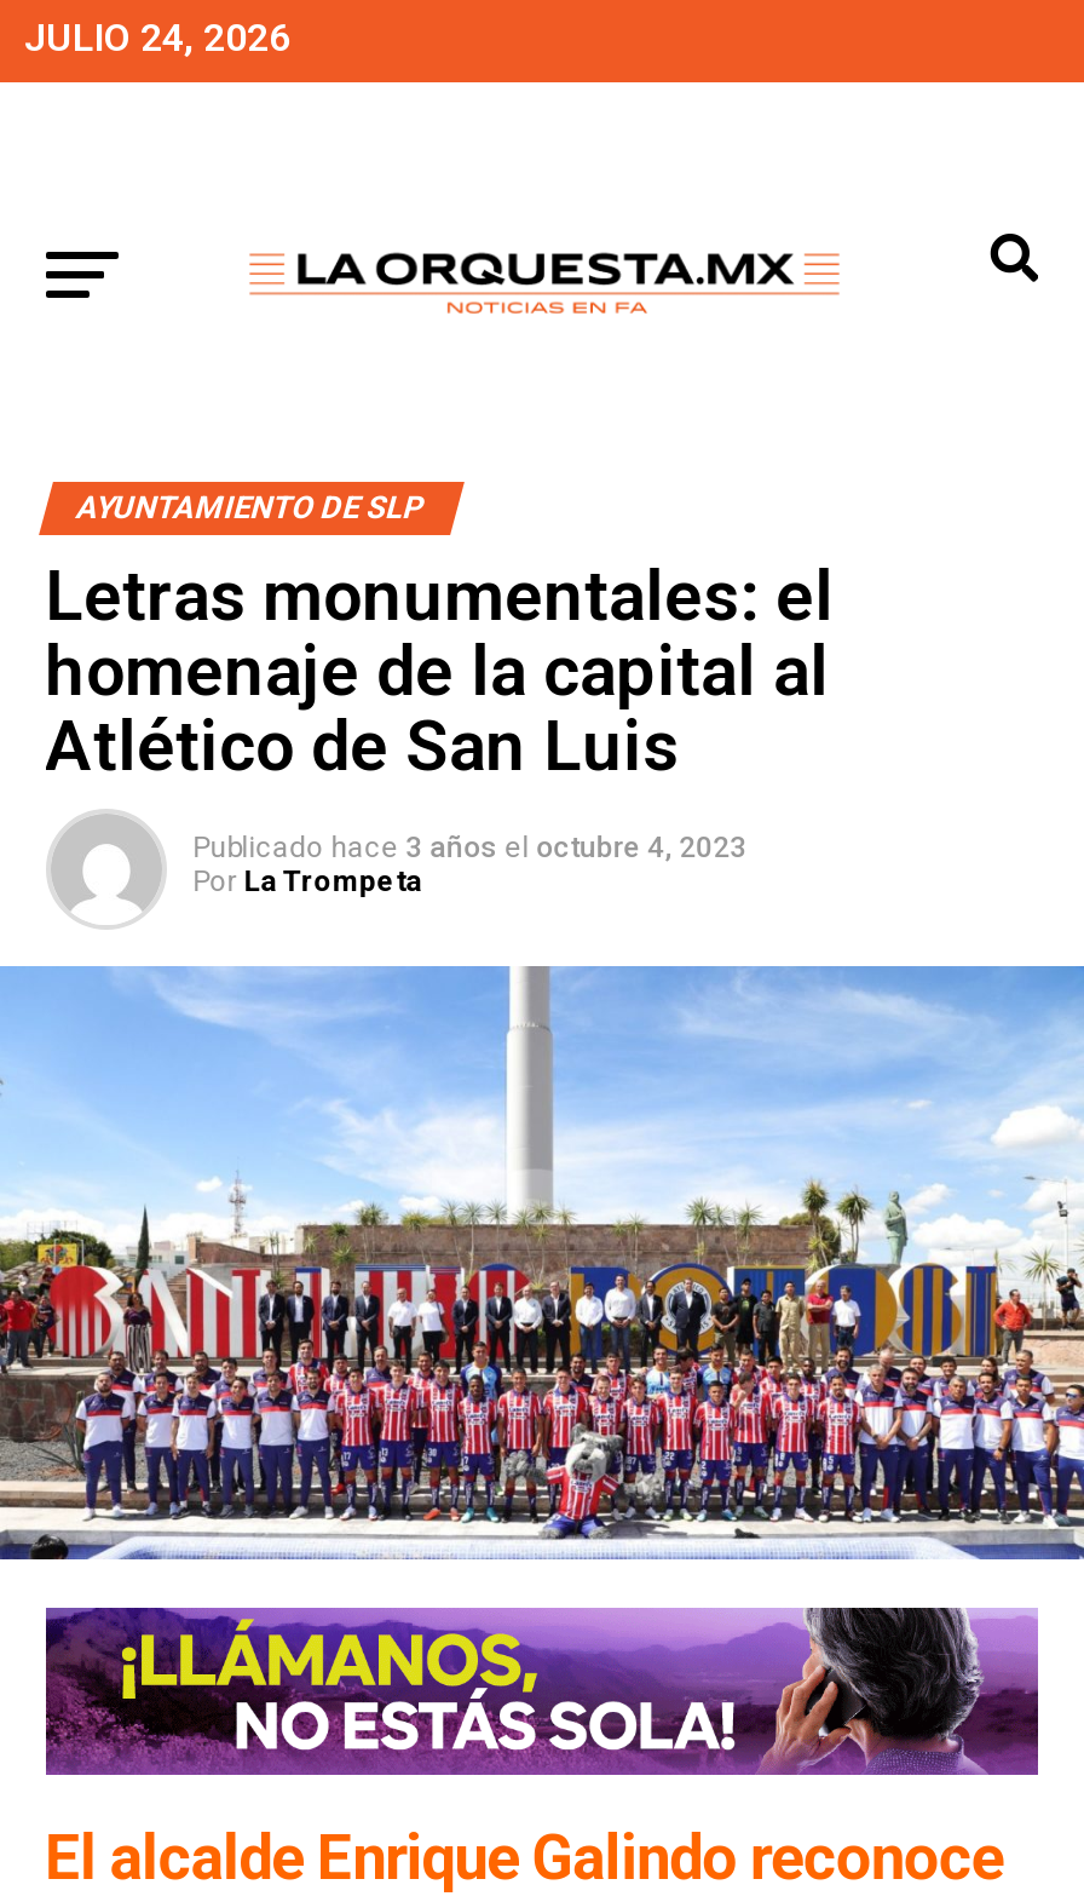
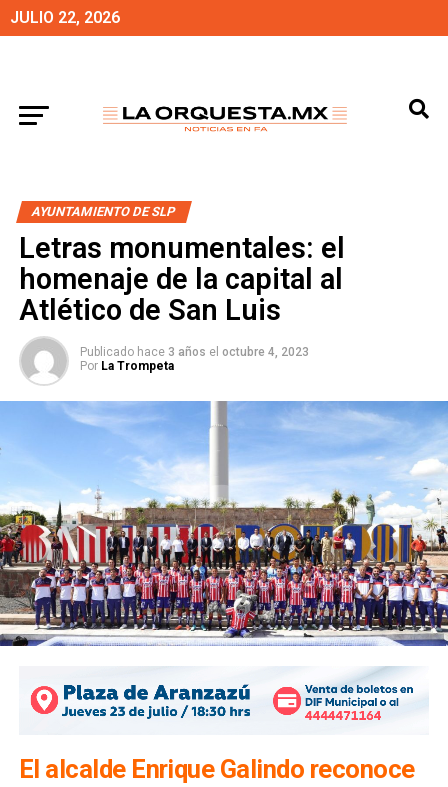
[24,15,290,61] JULIO 24, 2026 -> [10,8,120,27] JULIO 22, 2026
[44,1605,1040,1780] [image] -> [19,666,429,735] [image]

